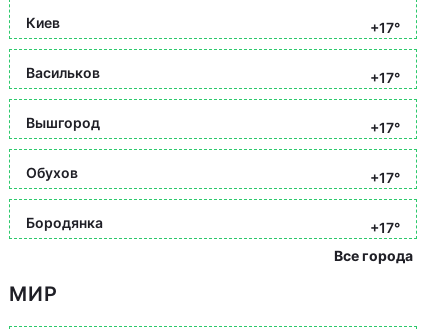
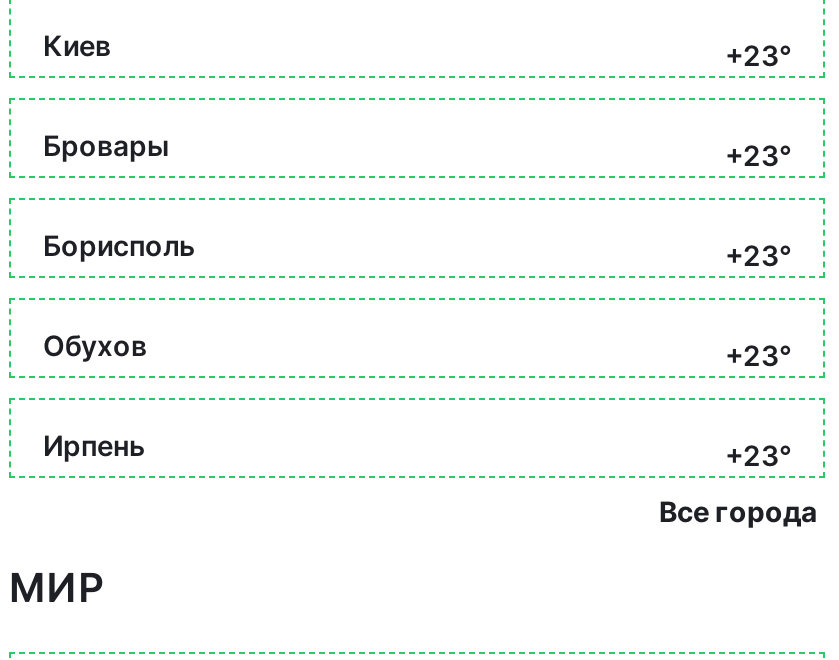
[370,19,400,36] +17° -> [725,38,791,72] +23°
[26,63,400,86] Васильков | +17° -> [43,127,791,172] Бровары | +23°
[26,113,400,136] Вышгород | +17° -> [43,227,791,272] Борисполь | +23°
[370,169,400,186] +17° -> [725,338,791,372] +23°
[26,213,400,236] Бородянка | +17° -> [43,427,791,472] Ирпень | +23°

